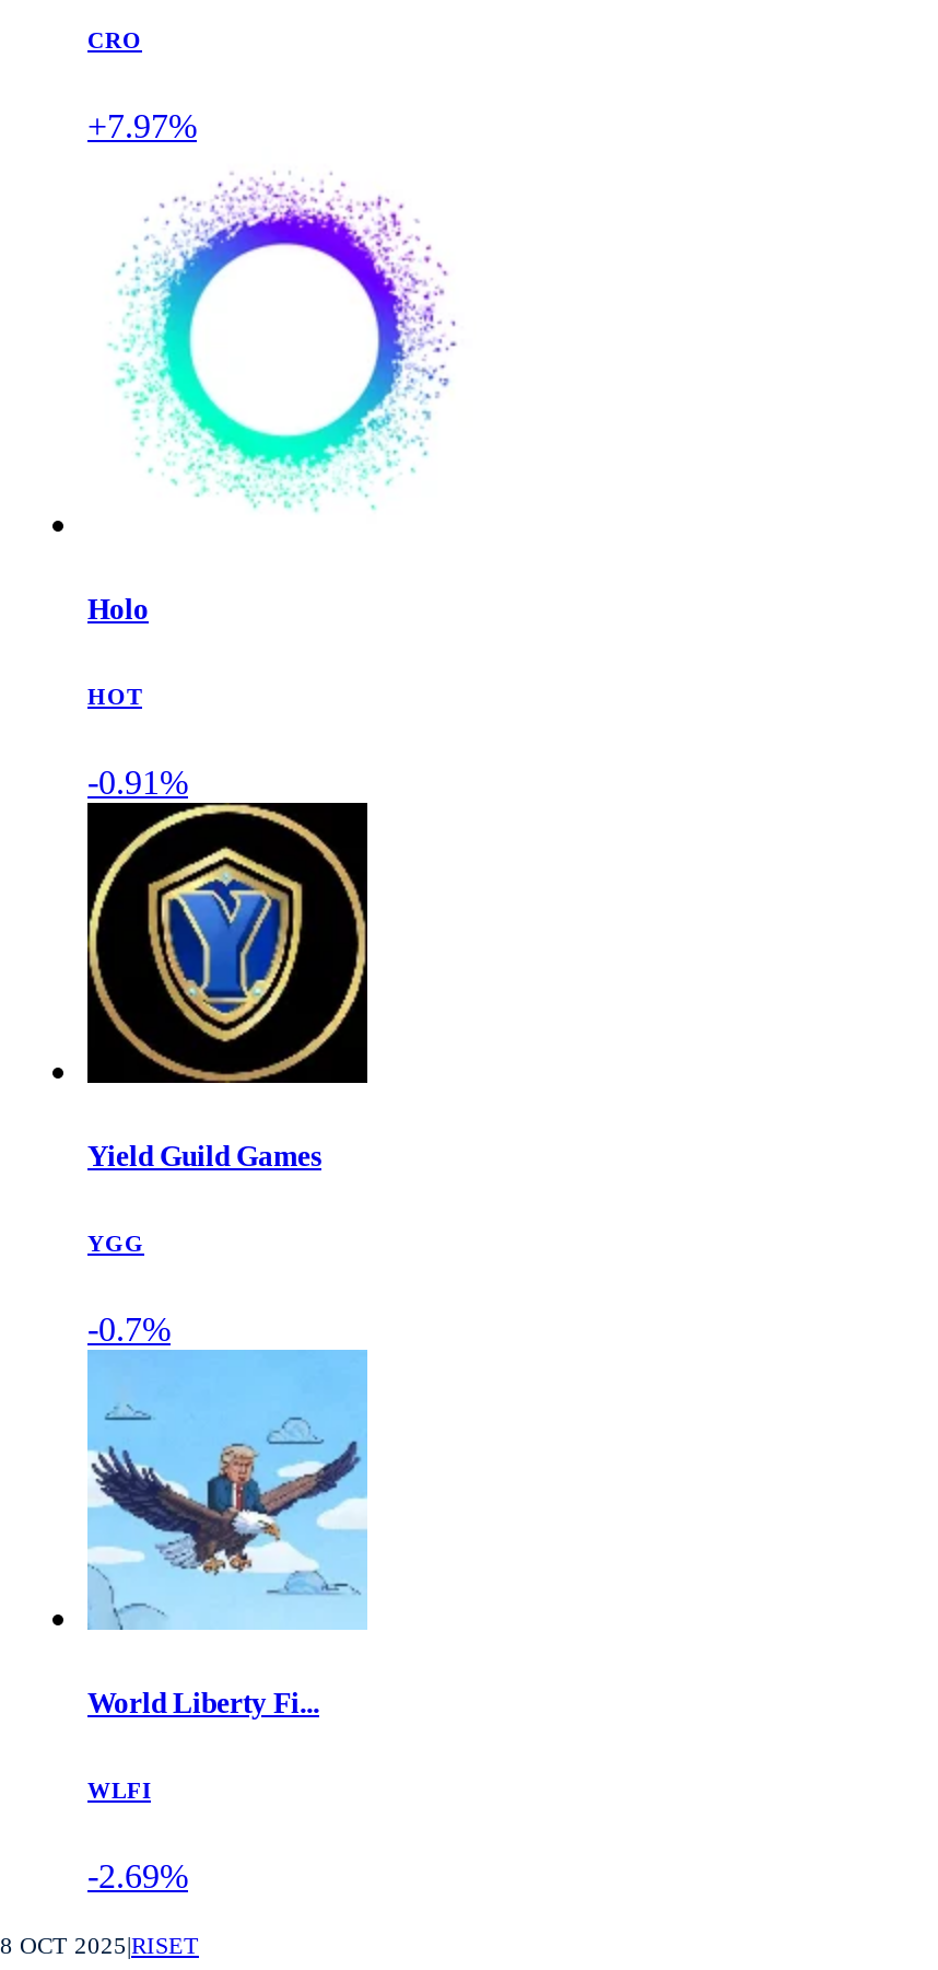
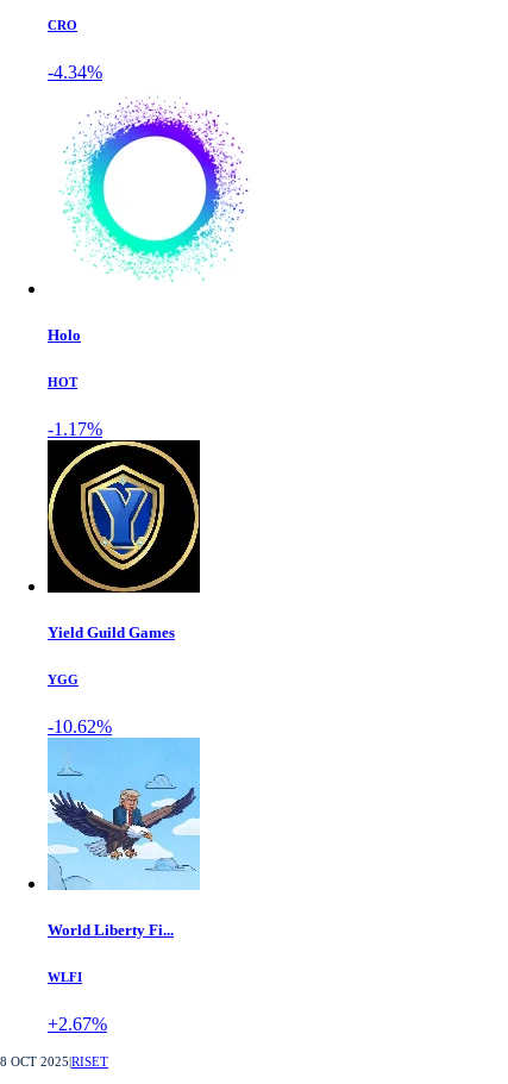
[87,107,197,144] +7.97% -> [48,62,102,82] -4.34%
[87,764,188,801] -0.91% -> [48,419,102,439] -1.17%
[87,1311,171,1348] -0.7% -> [48,717,112,737] -10.62%
[87,1858,188,1895] -2.69% -> [48,1014,107,1034] +2.67%

